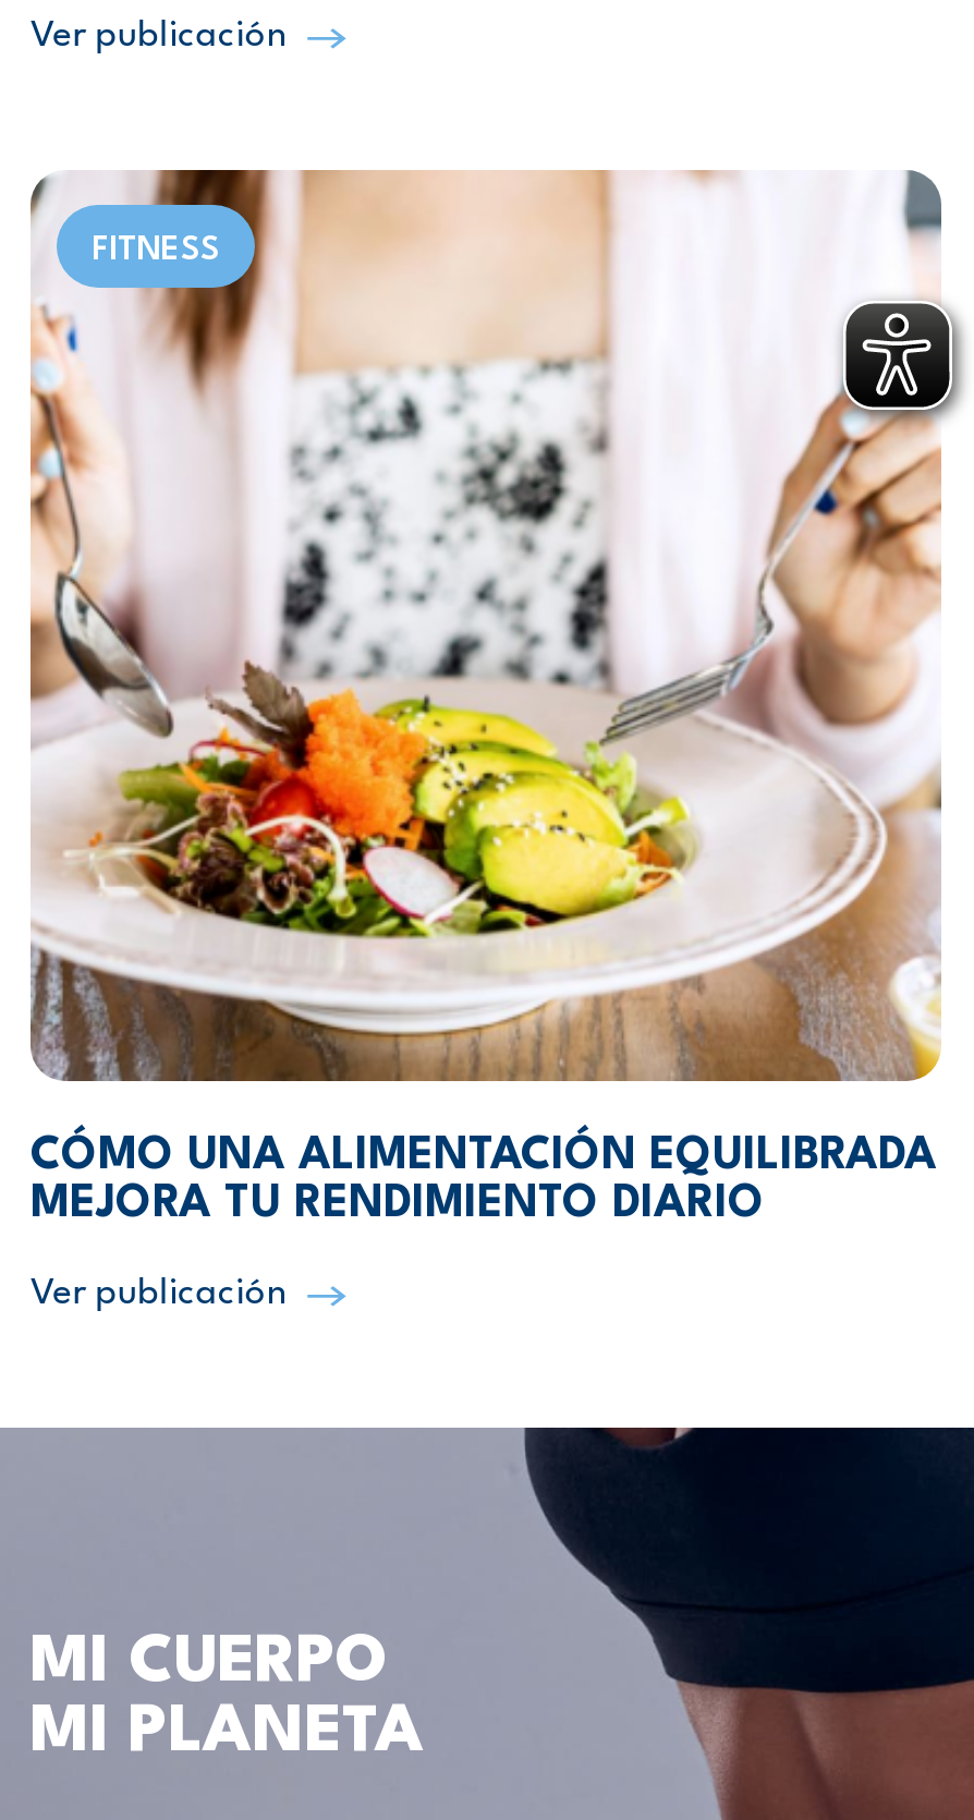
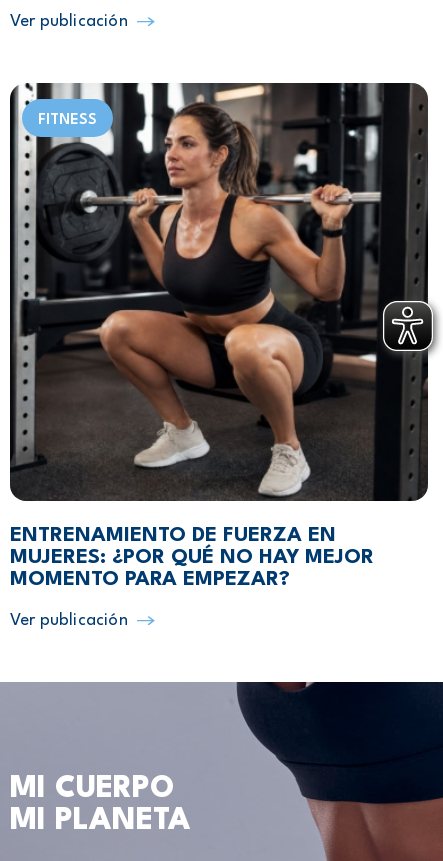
[28,168,965,1228] [image] | CÓMO UNA ALIMENTACIÓN EQUILIBRADA | MEJORA TU RENDIMIENTO DIARIO -> [9,82,439,590] [image] | ENTRENAMIENTO DE FUERZA EN | MUJERES: ¿POR QUÉ NO HAY MEJOR | MOMENTO PARA EMPEZAR?

